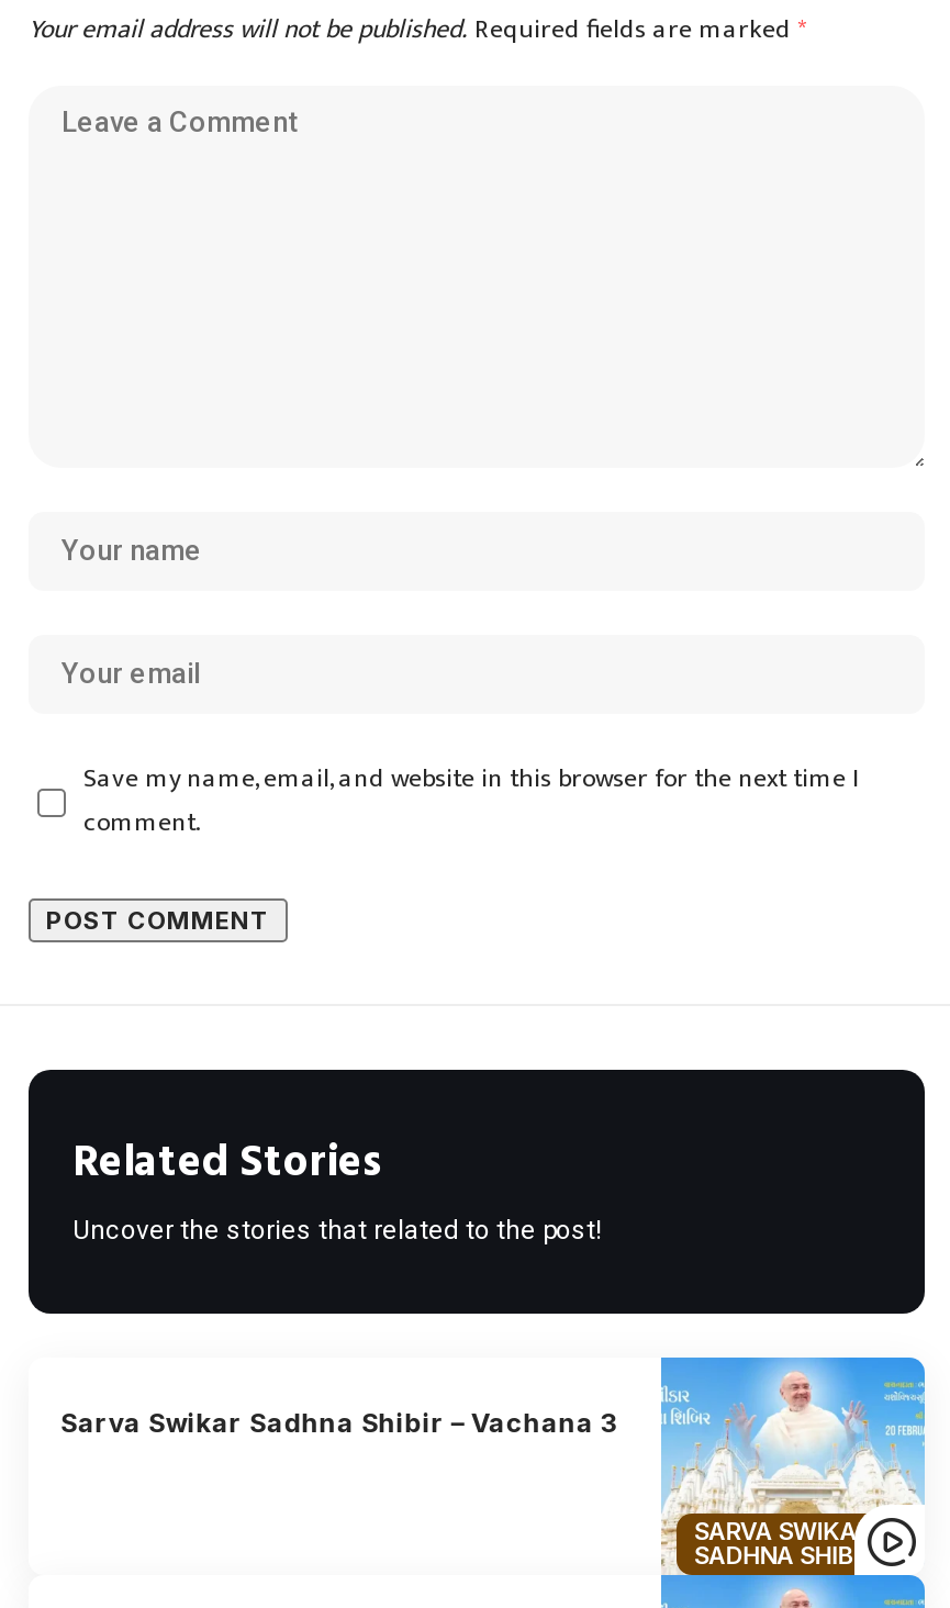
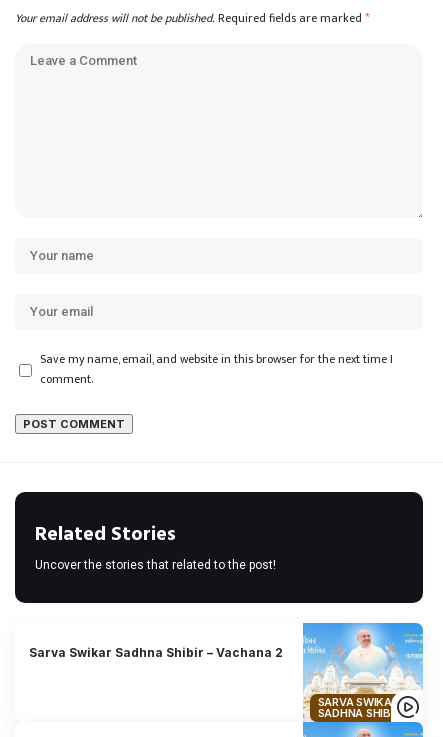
[60,1405,616,1438] Sarva Swikar Sadhna Shibir – Vachana 3 -> [29,645,283,660] Sarva Swikar Sadhna Shibir – Vachana 2

